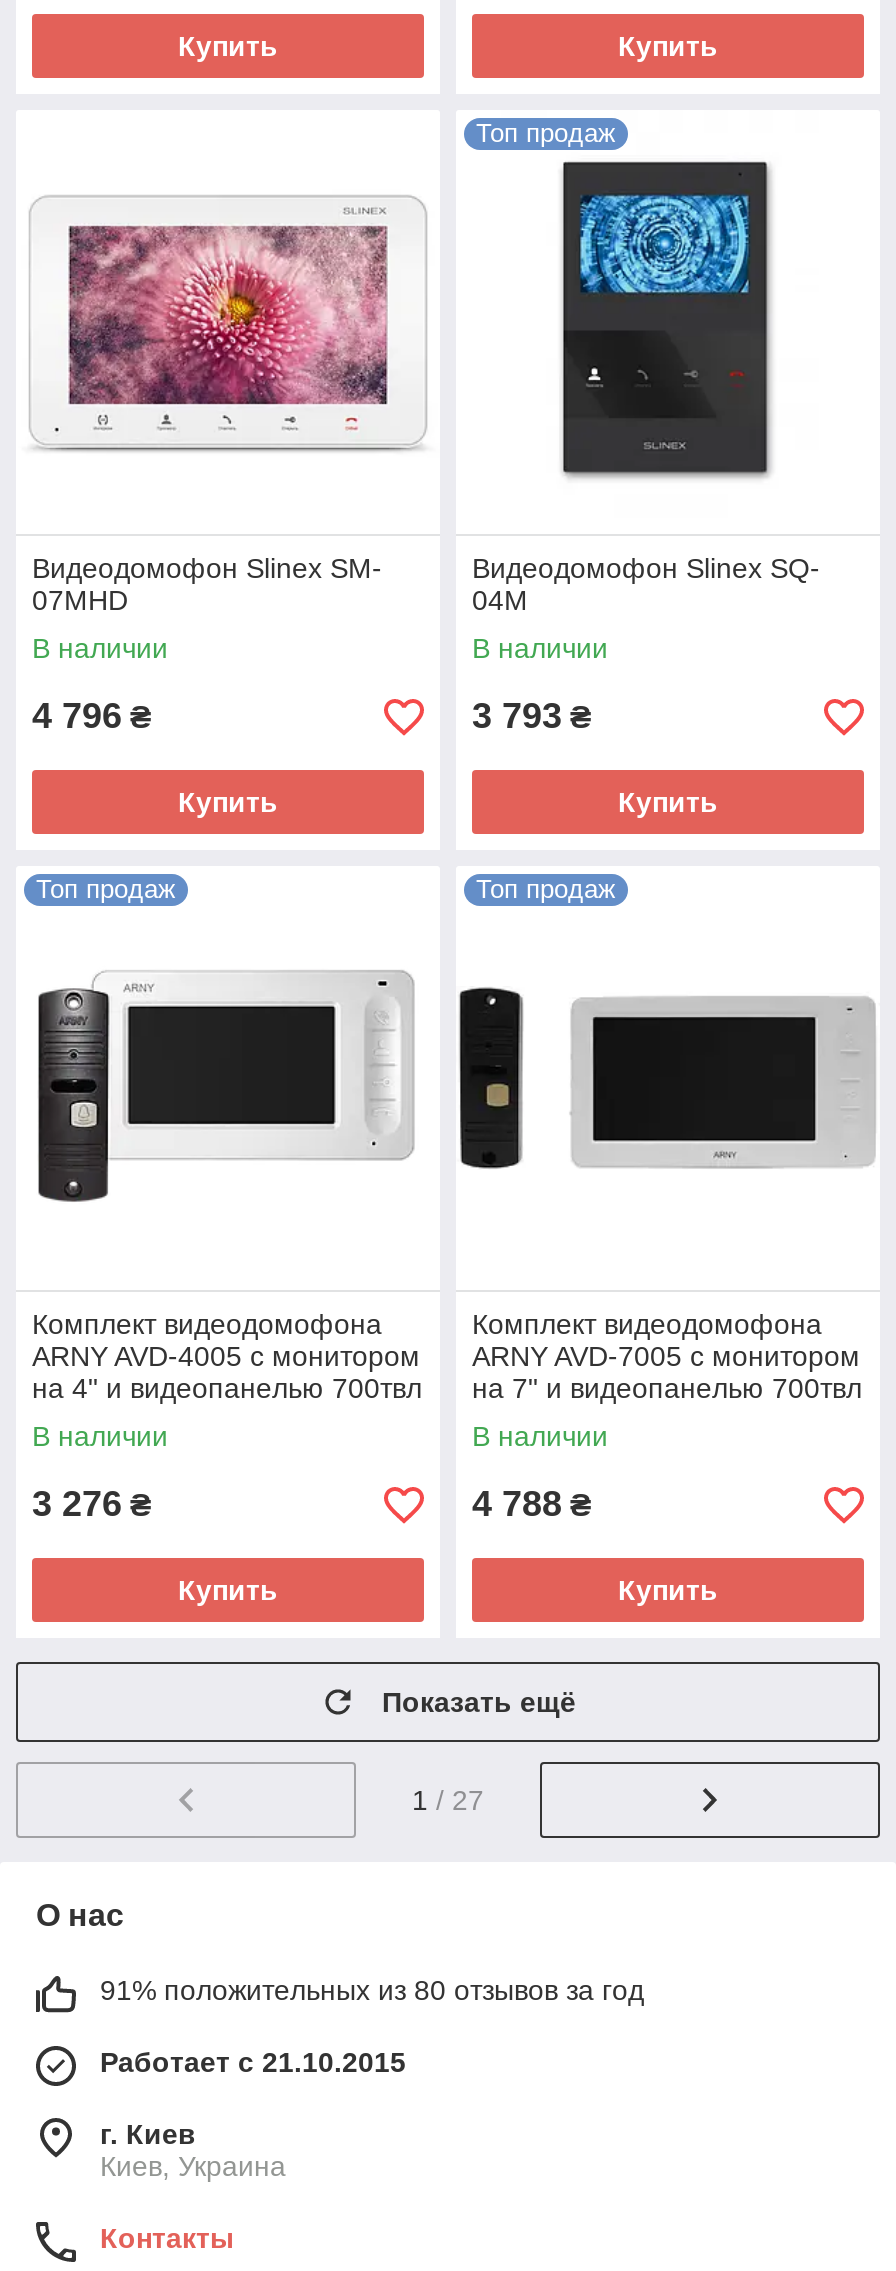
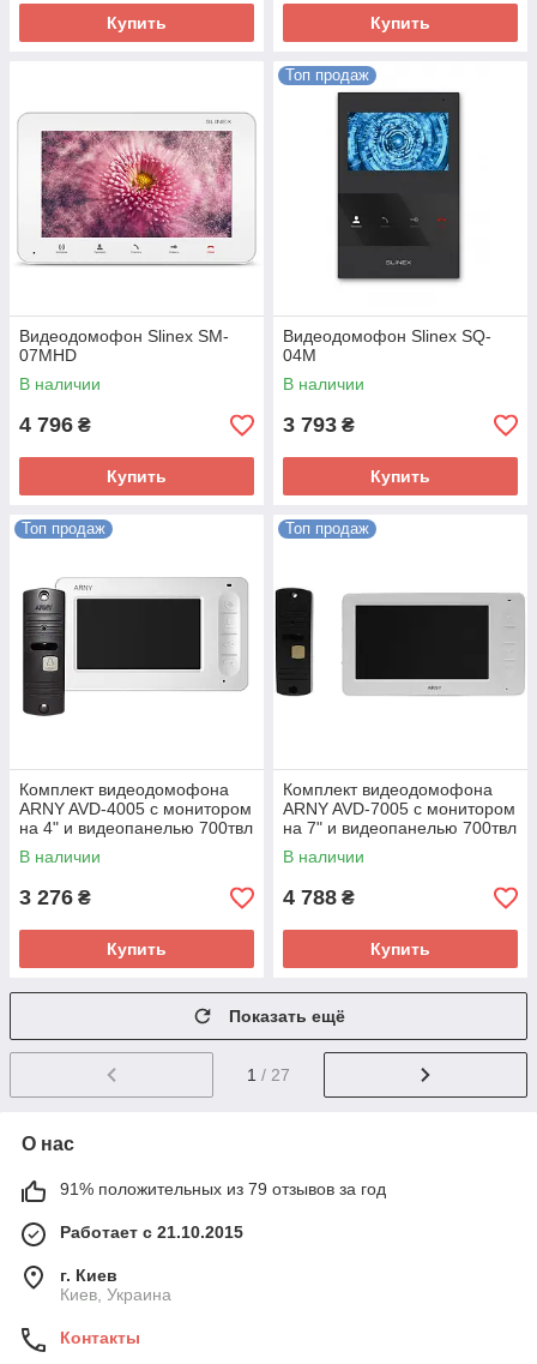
[100,1974,644,2006] 91% положительных из 80 отзывов за год -> [60,1179,386,1199] 91% положительных из 79 отзывов за год

